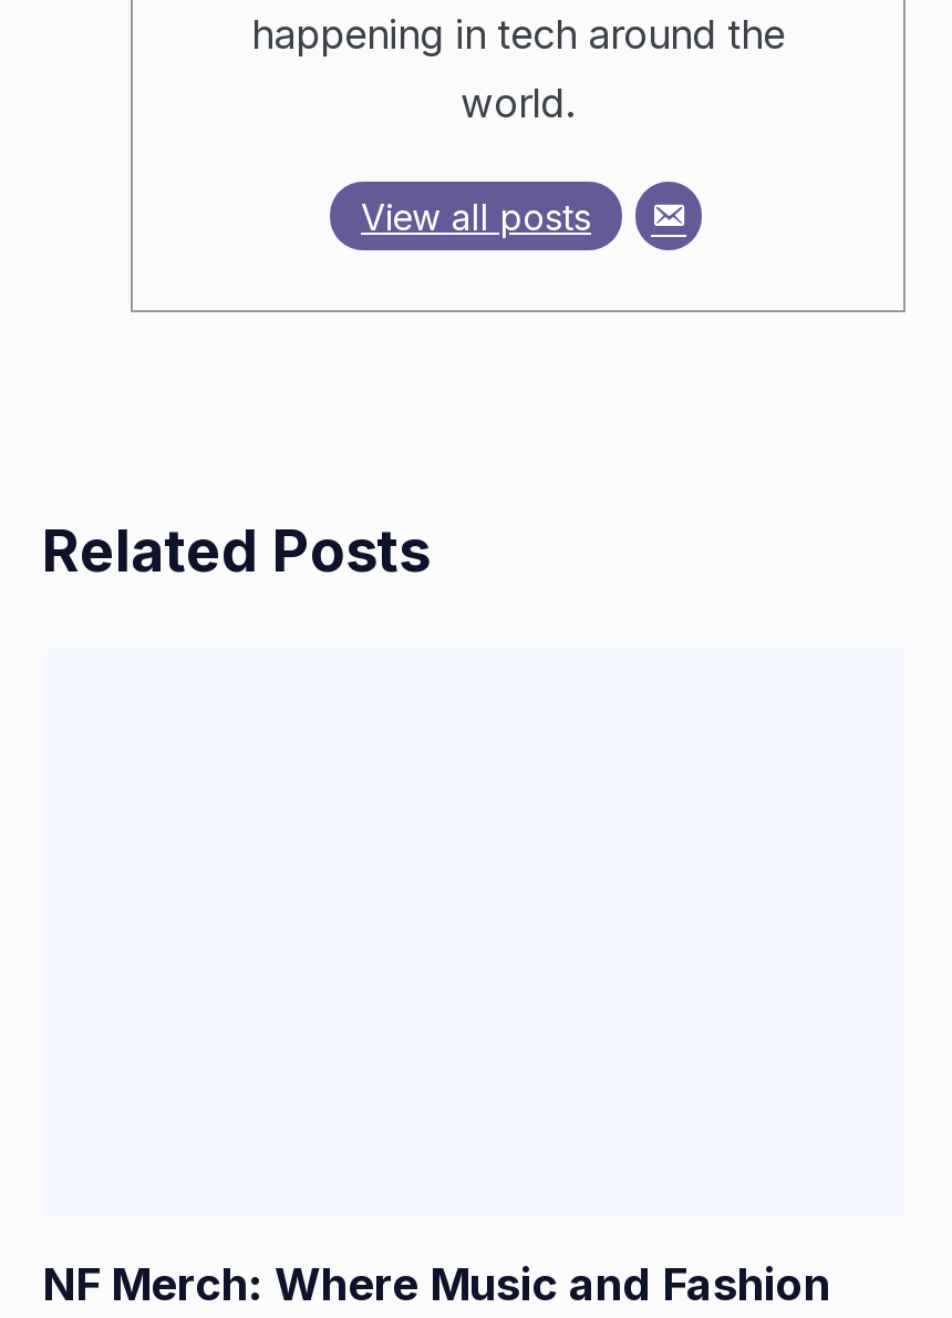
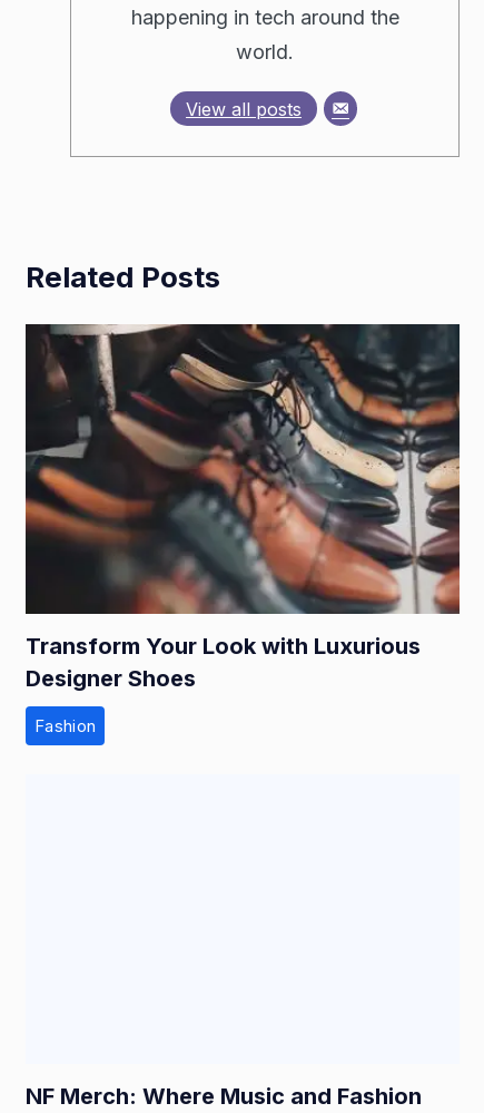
none -> [24,323,461,737] [image] | Transform Your Look with Luxurious | Designer Shoes | Fashion

